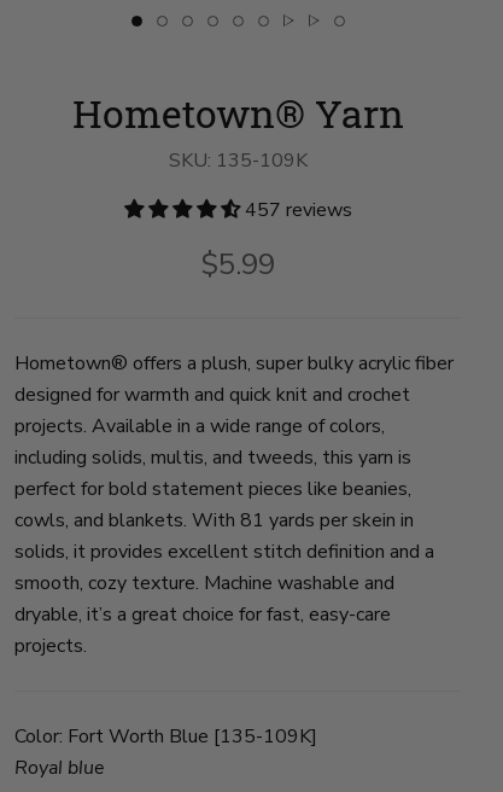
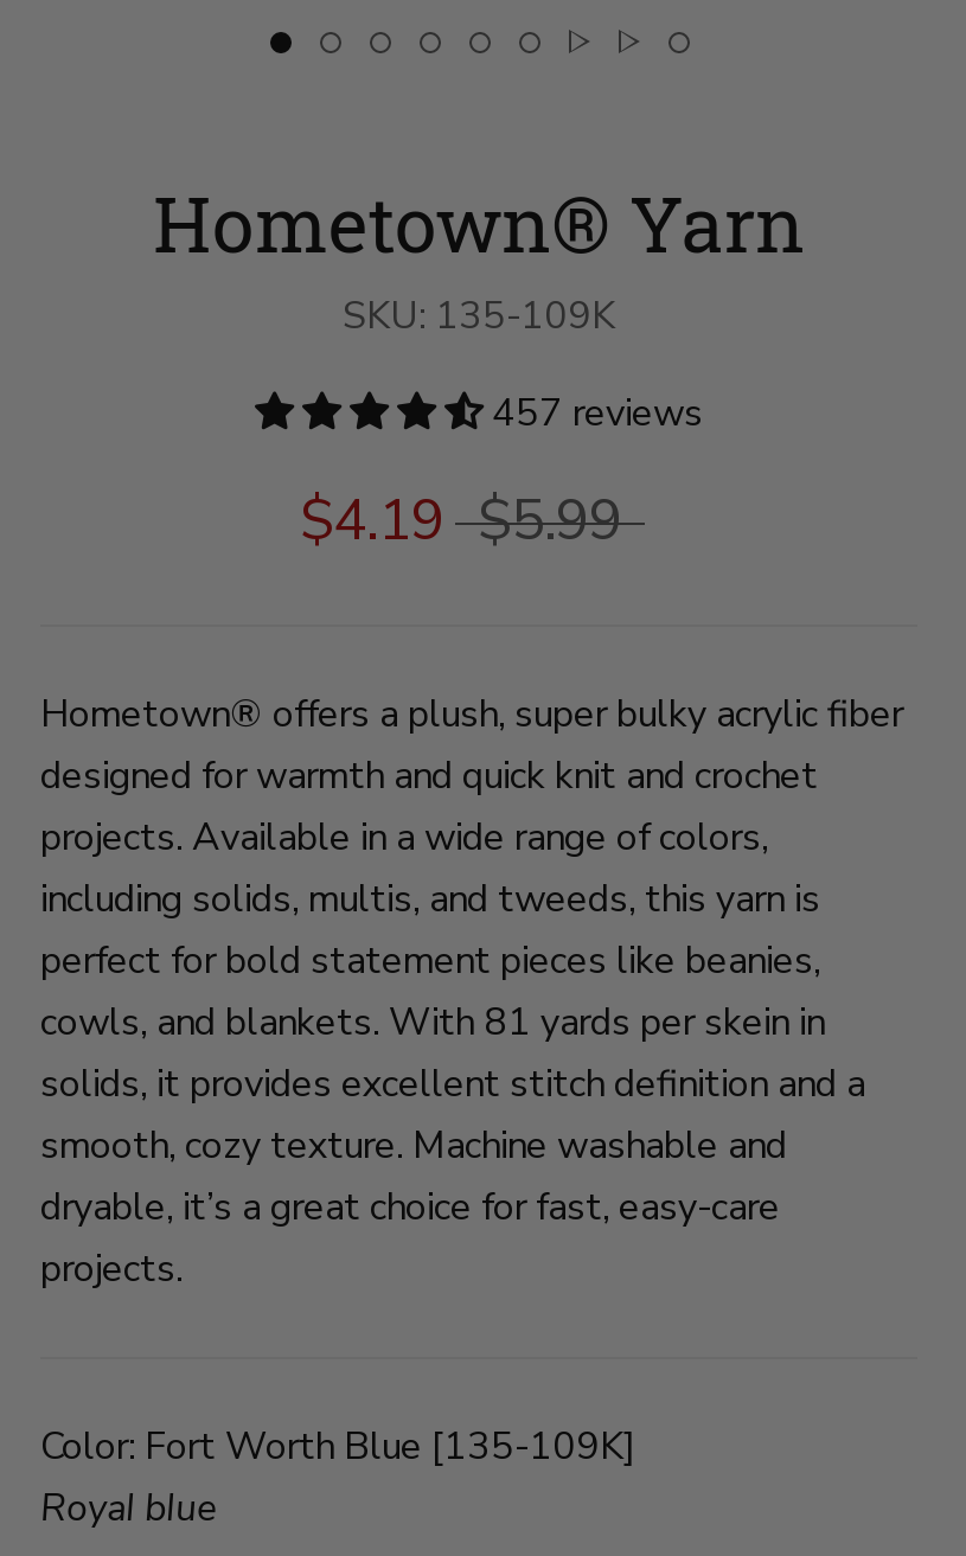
[201,245,274,284] $5.99 -> [300,482,622,558] $4.19 $5.99

